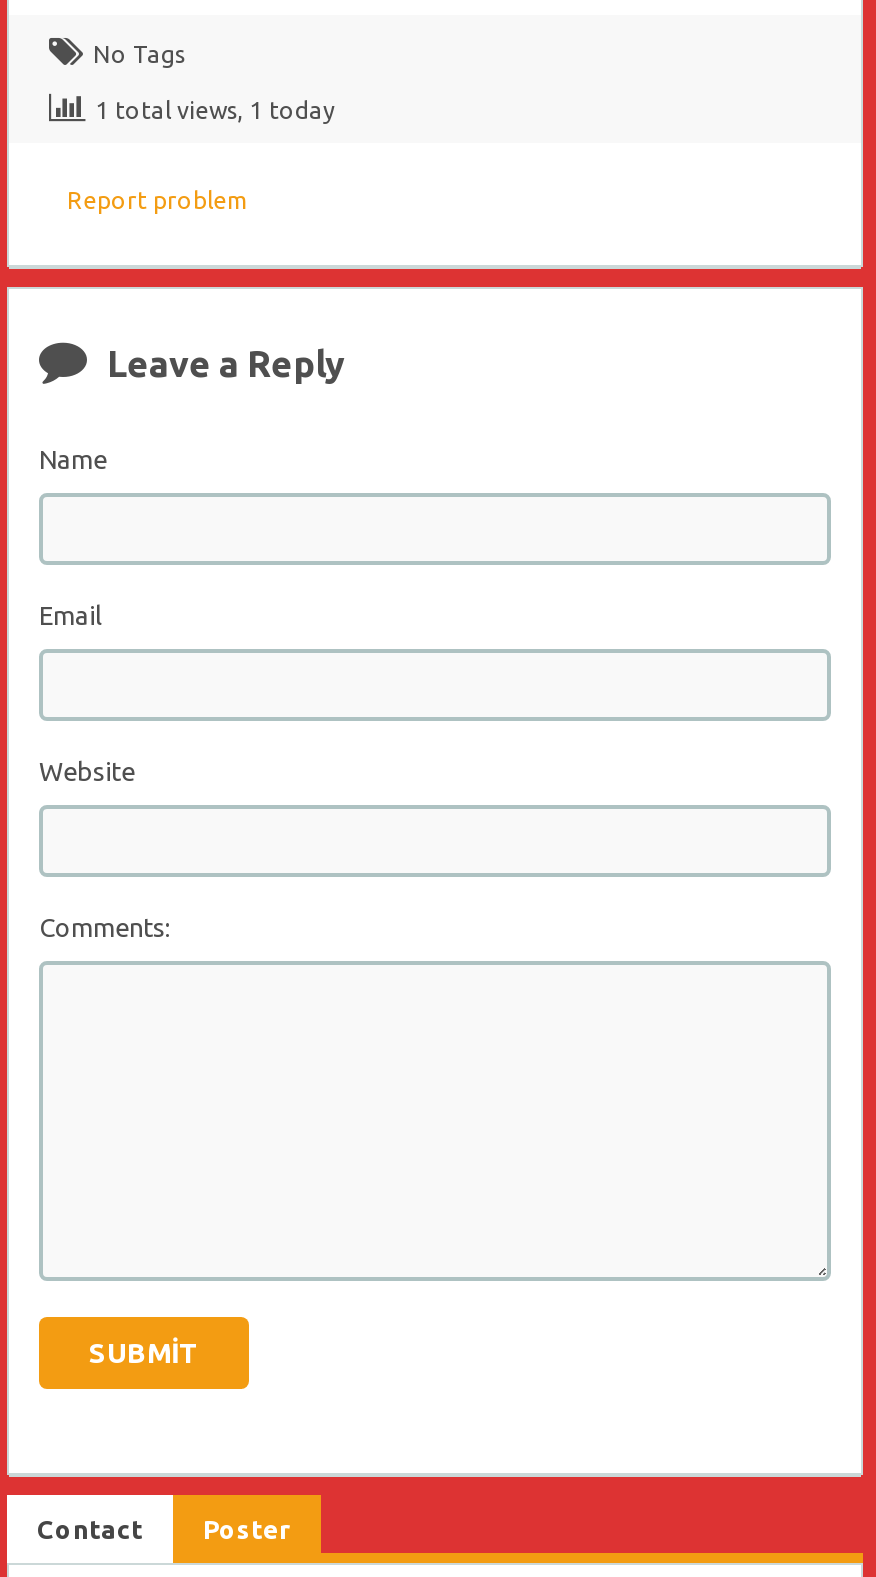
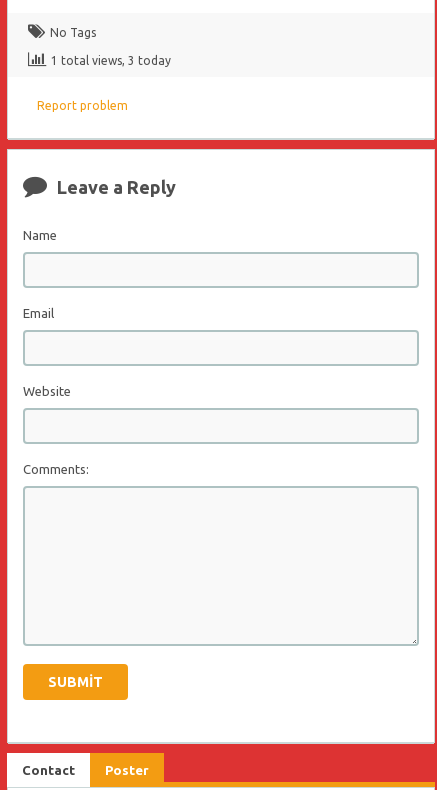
[95,97,335,123] 1 total views, 1 today -> [51,54,171,67] 1 total views, 3 today

